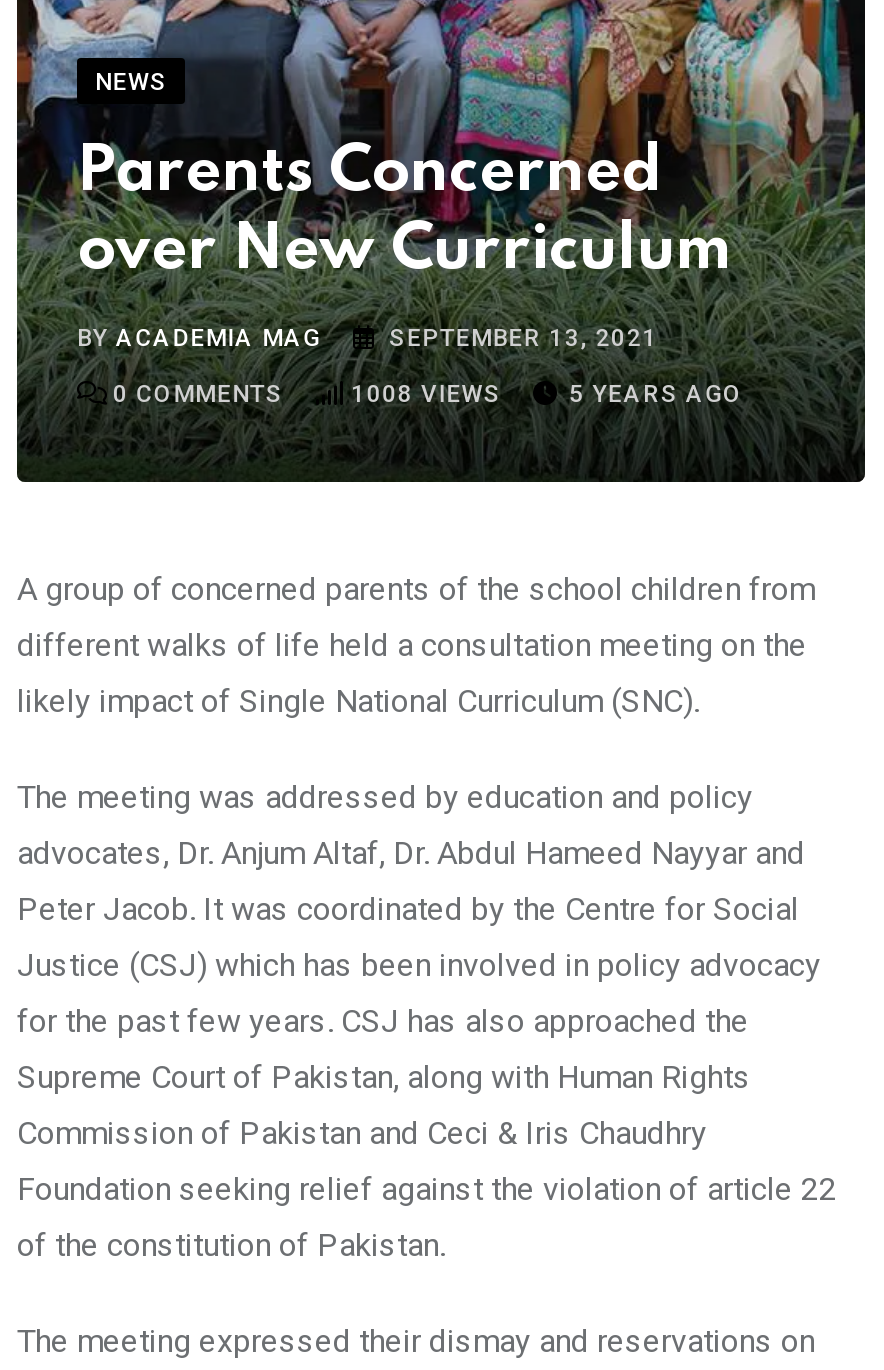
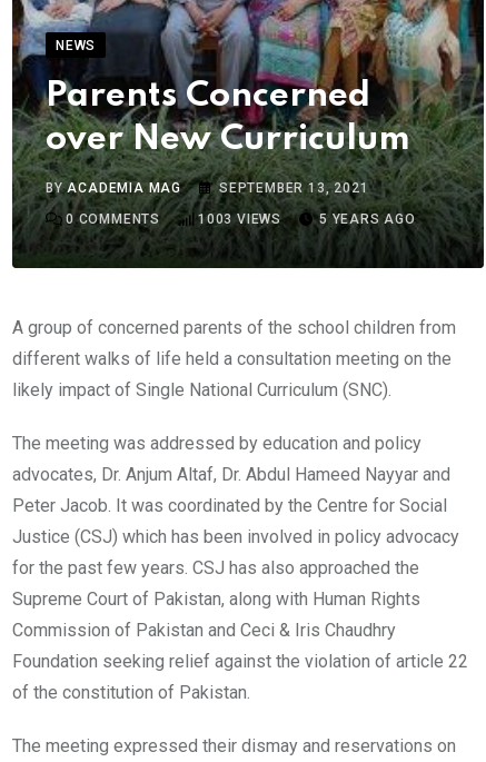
[351,381,501,409] 1008 VIEWS -> [198,212,281,227] 1003 VIEWS

